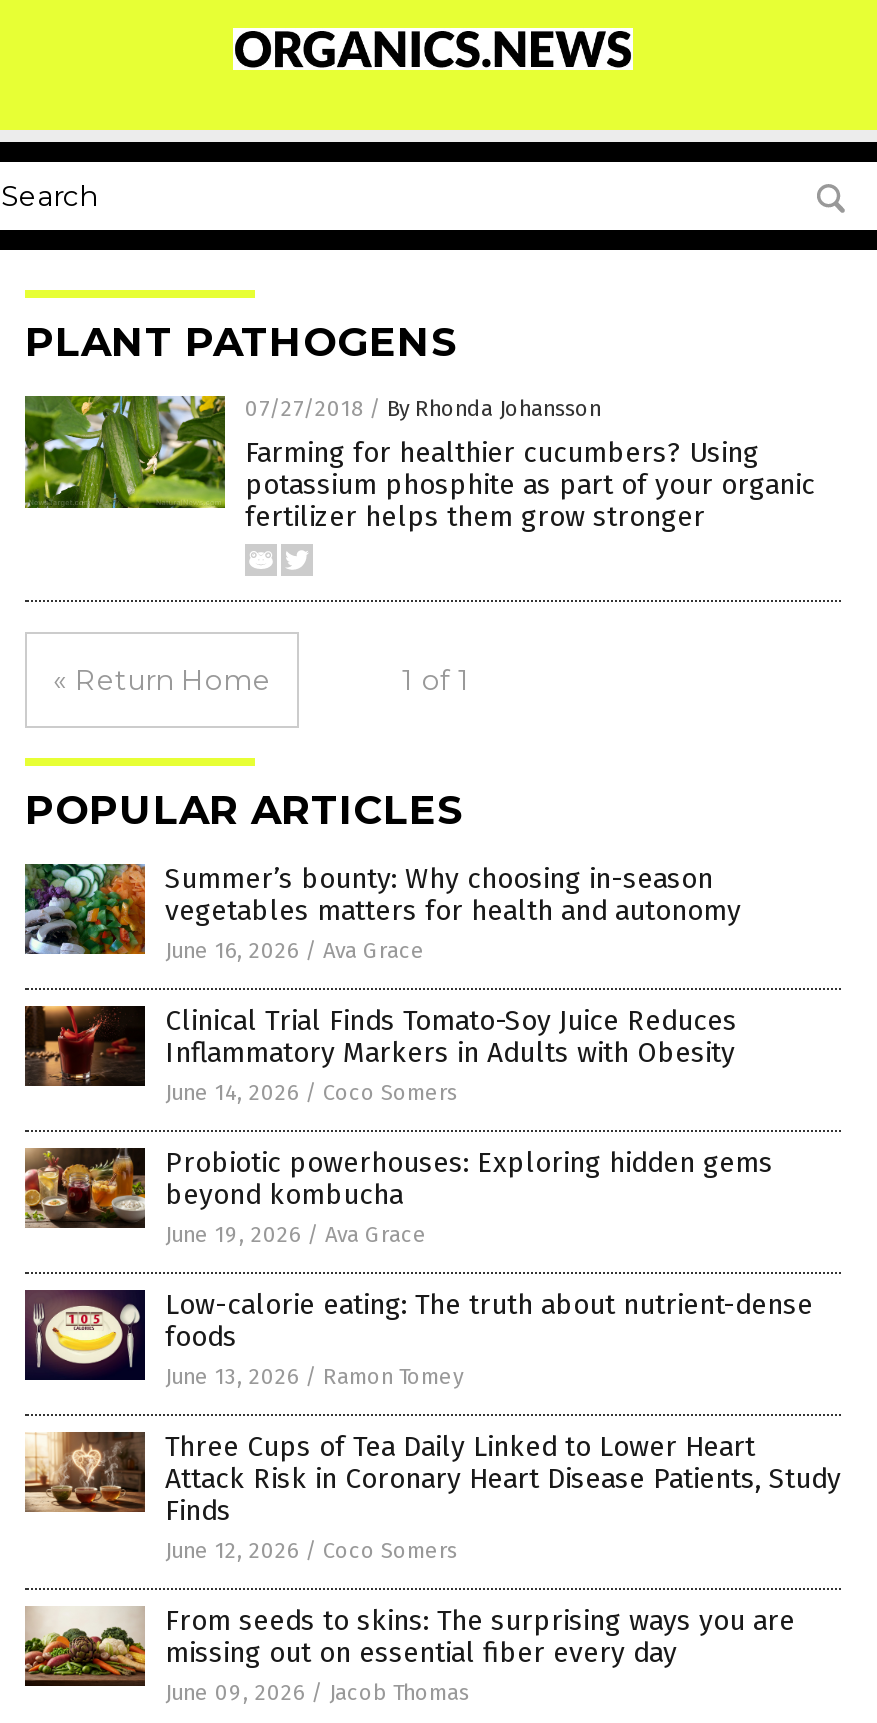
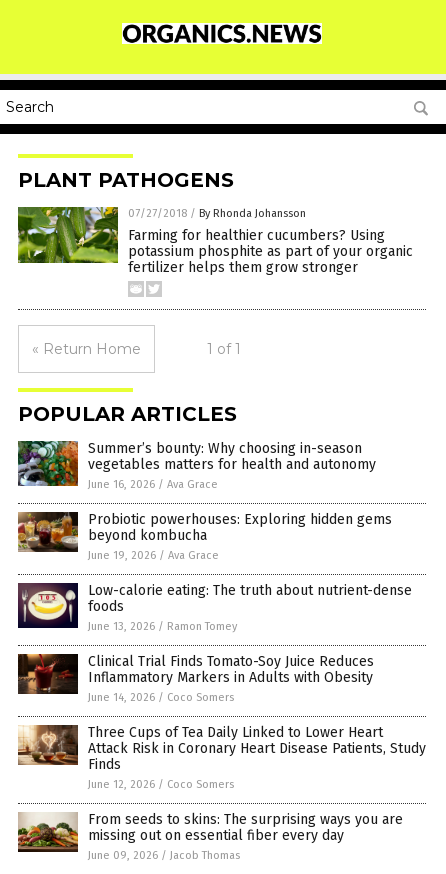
moved [25,1004,737,1106] -> [18,653,374,704]: [image] | Clinical Trial Finds Tomato-Soy Juice Reduces | Inflammatory Markers in Adults with Obesity | June 14, 2026 / Coco Somers
moved [21,1134,813,1390] -> [16,505,412,633]: [image] | Probiotic powerhouses: Exploring hidden gems | beyond kombucha | June 19, 2026 / Ava Grace | Low-calorie eating: The truth about nutrient-dense | foods | June 13, 2026 / Ramon Tomey

